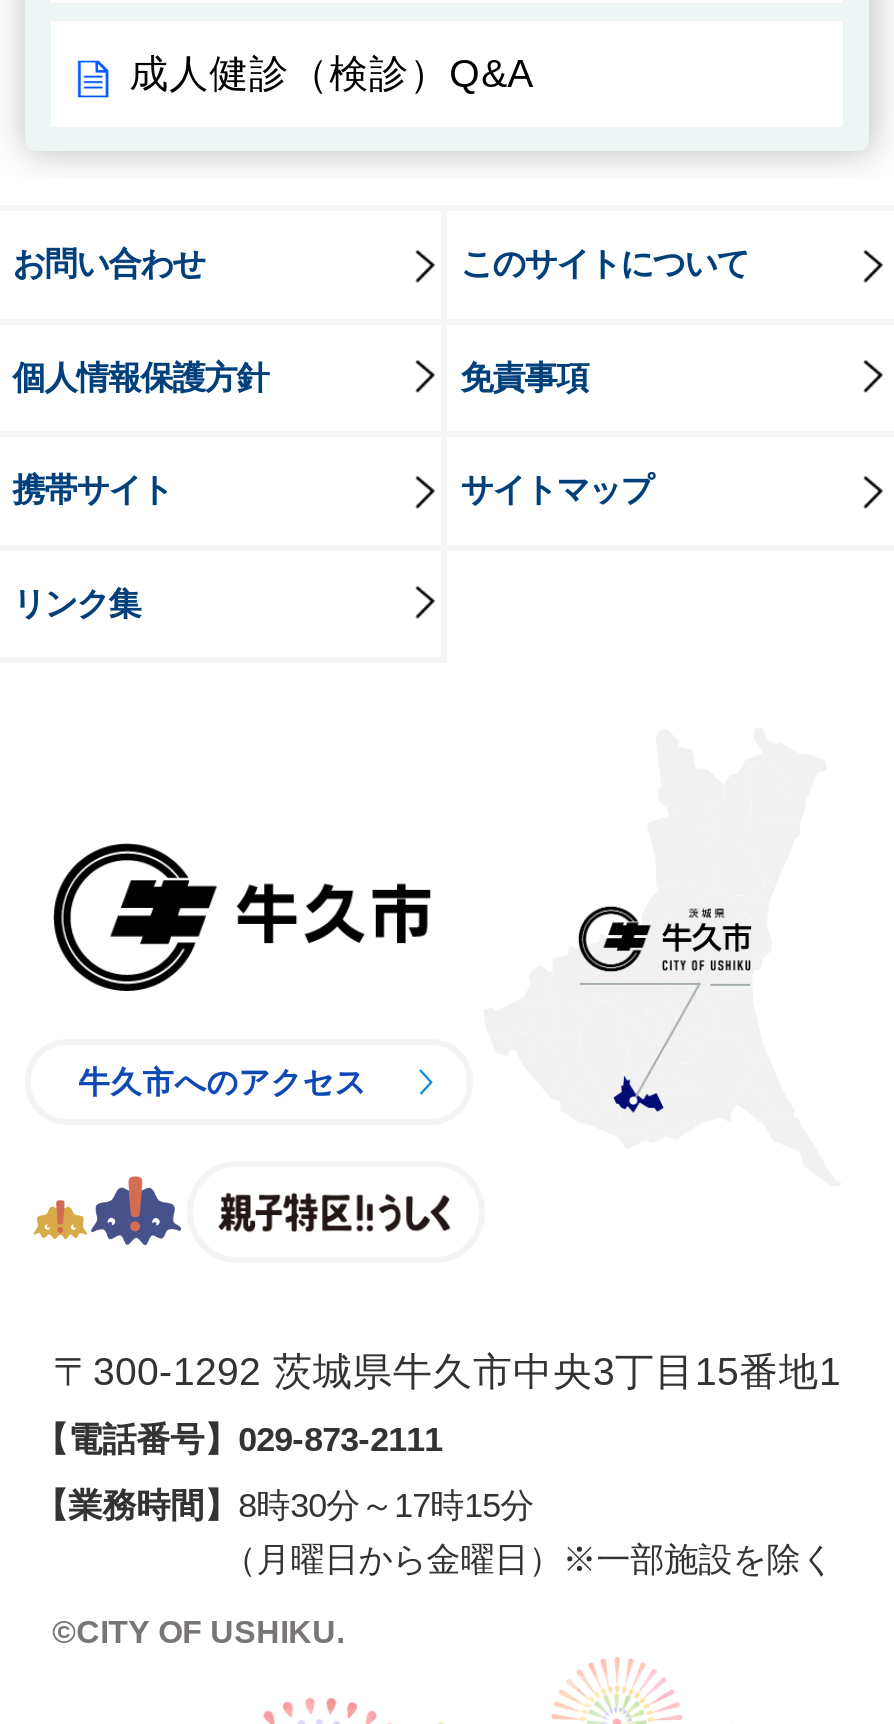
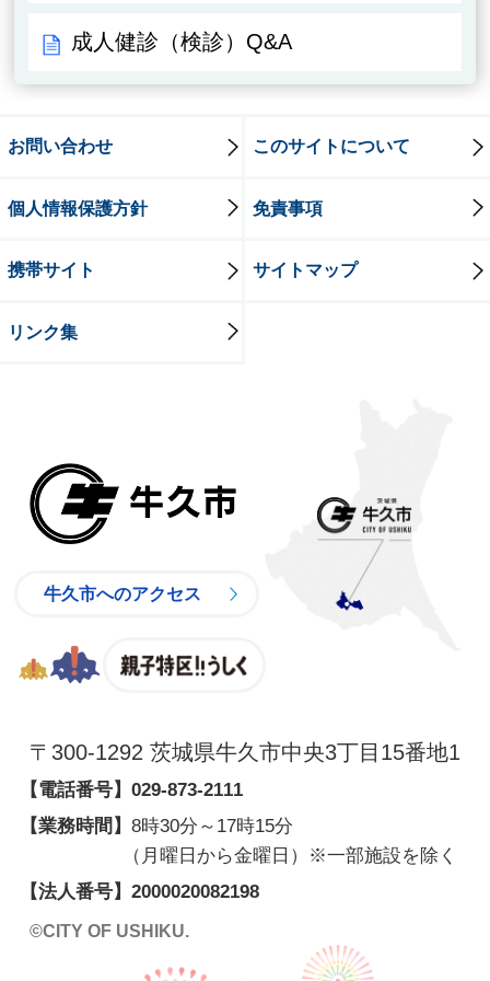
none -> [19,880,259,902] 【法人番号】2000020082198

